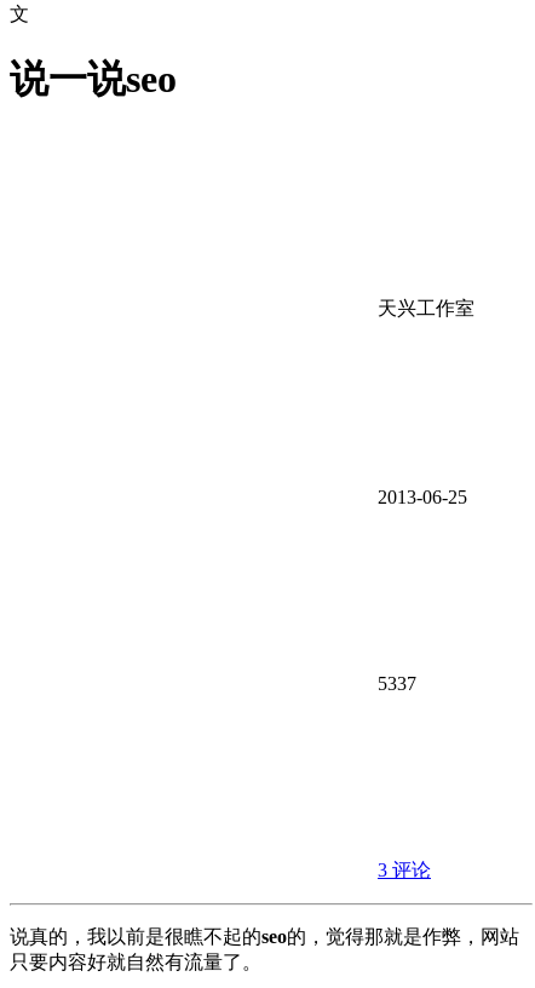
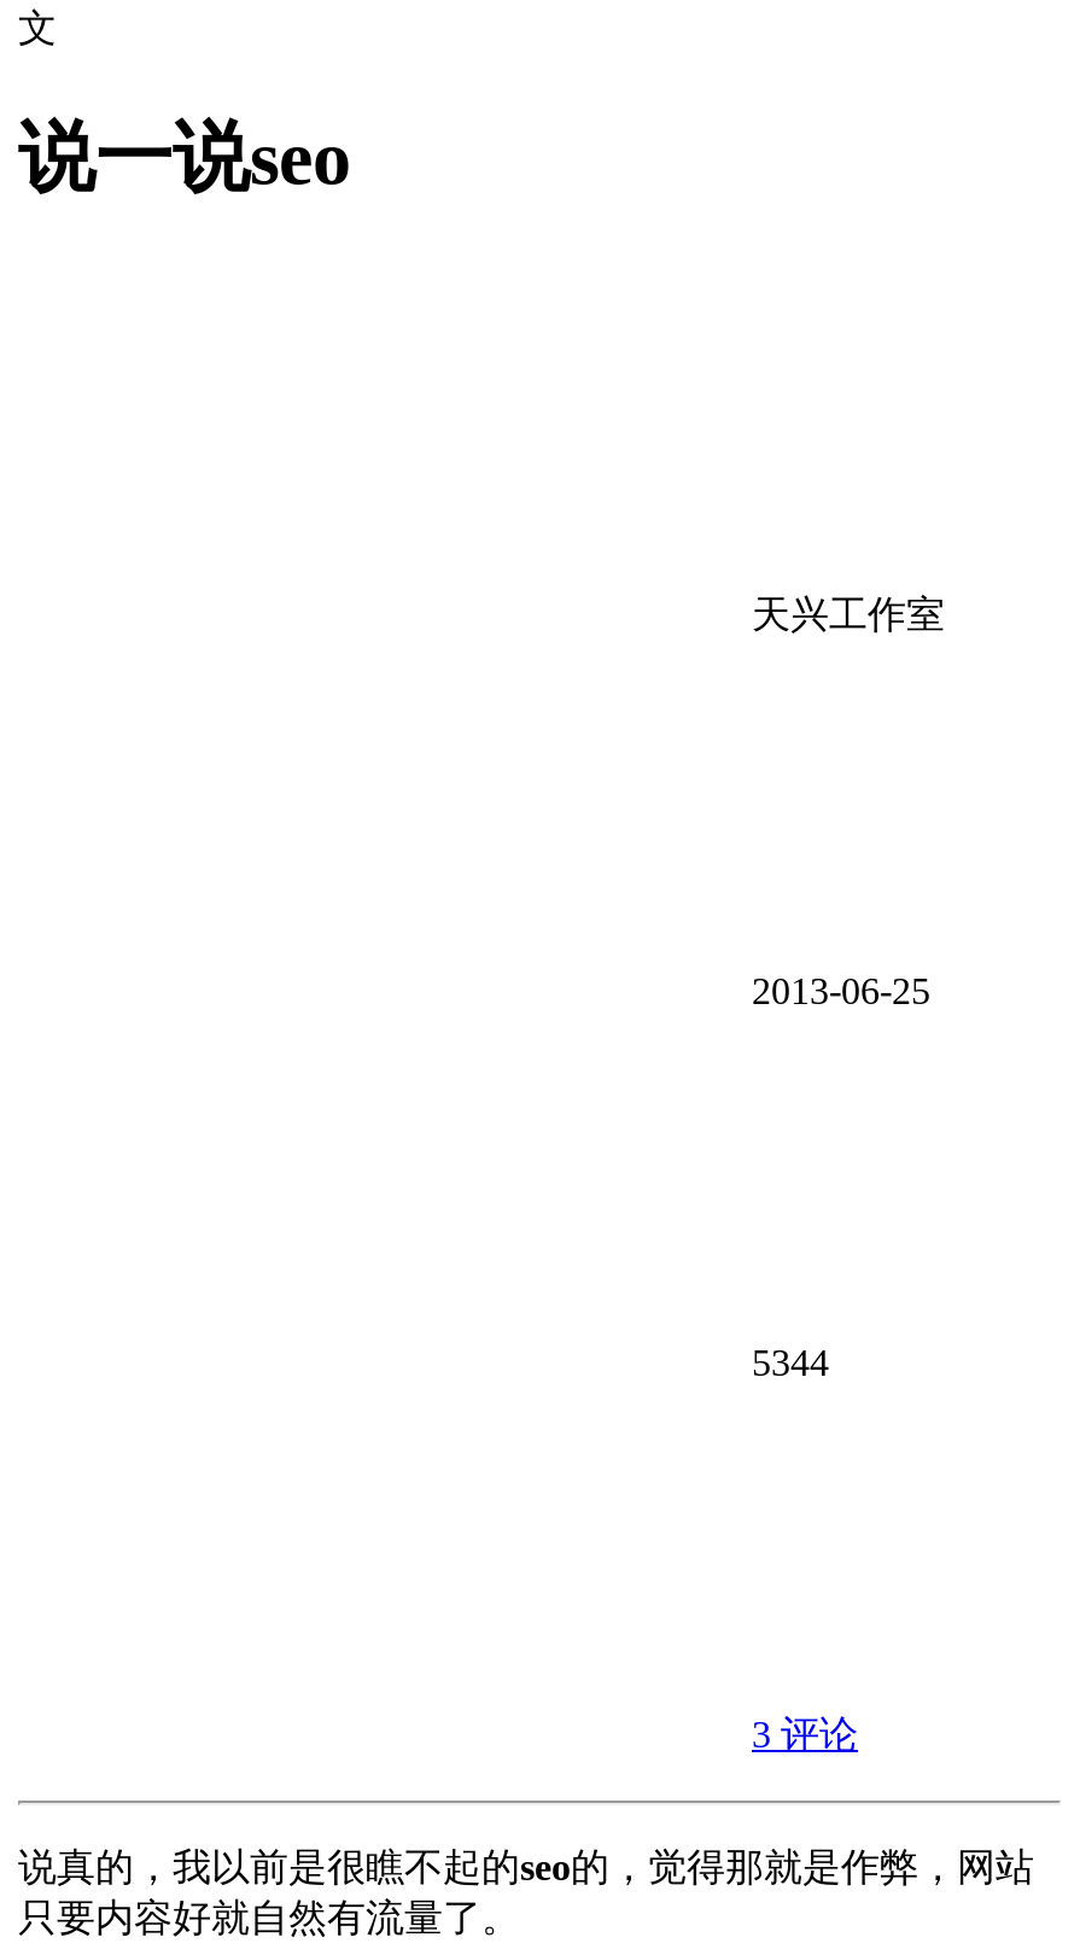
[373,673,416,694] 5337 -> [742,1342,829,1383] 5344

